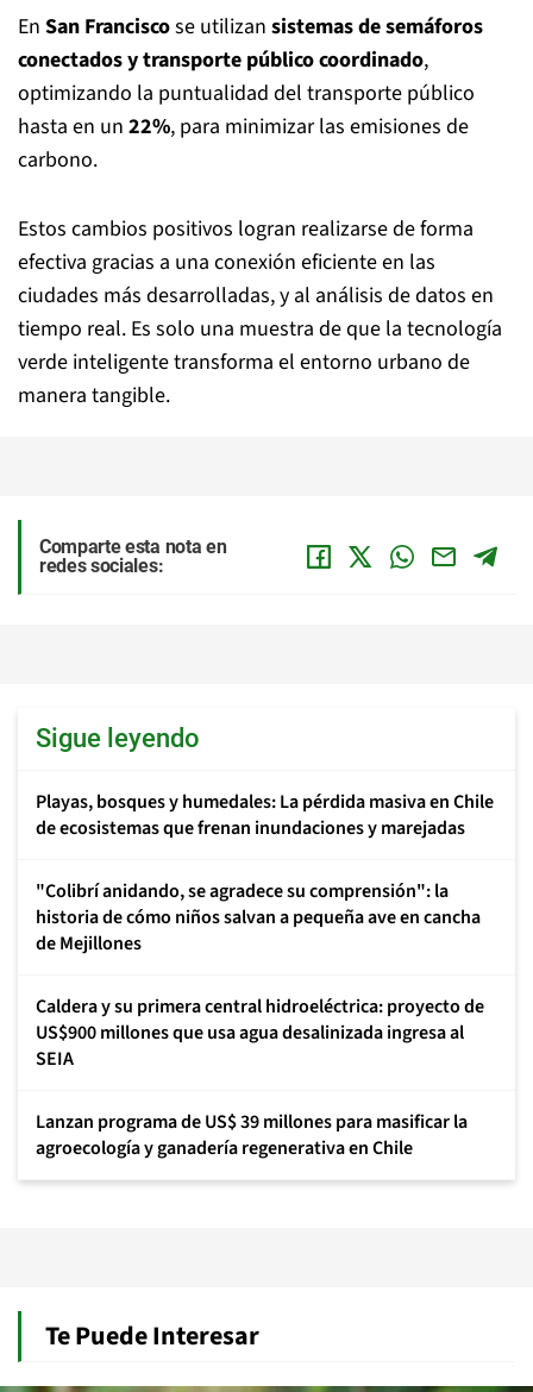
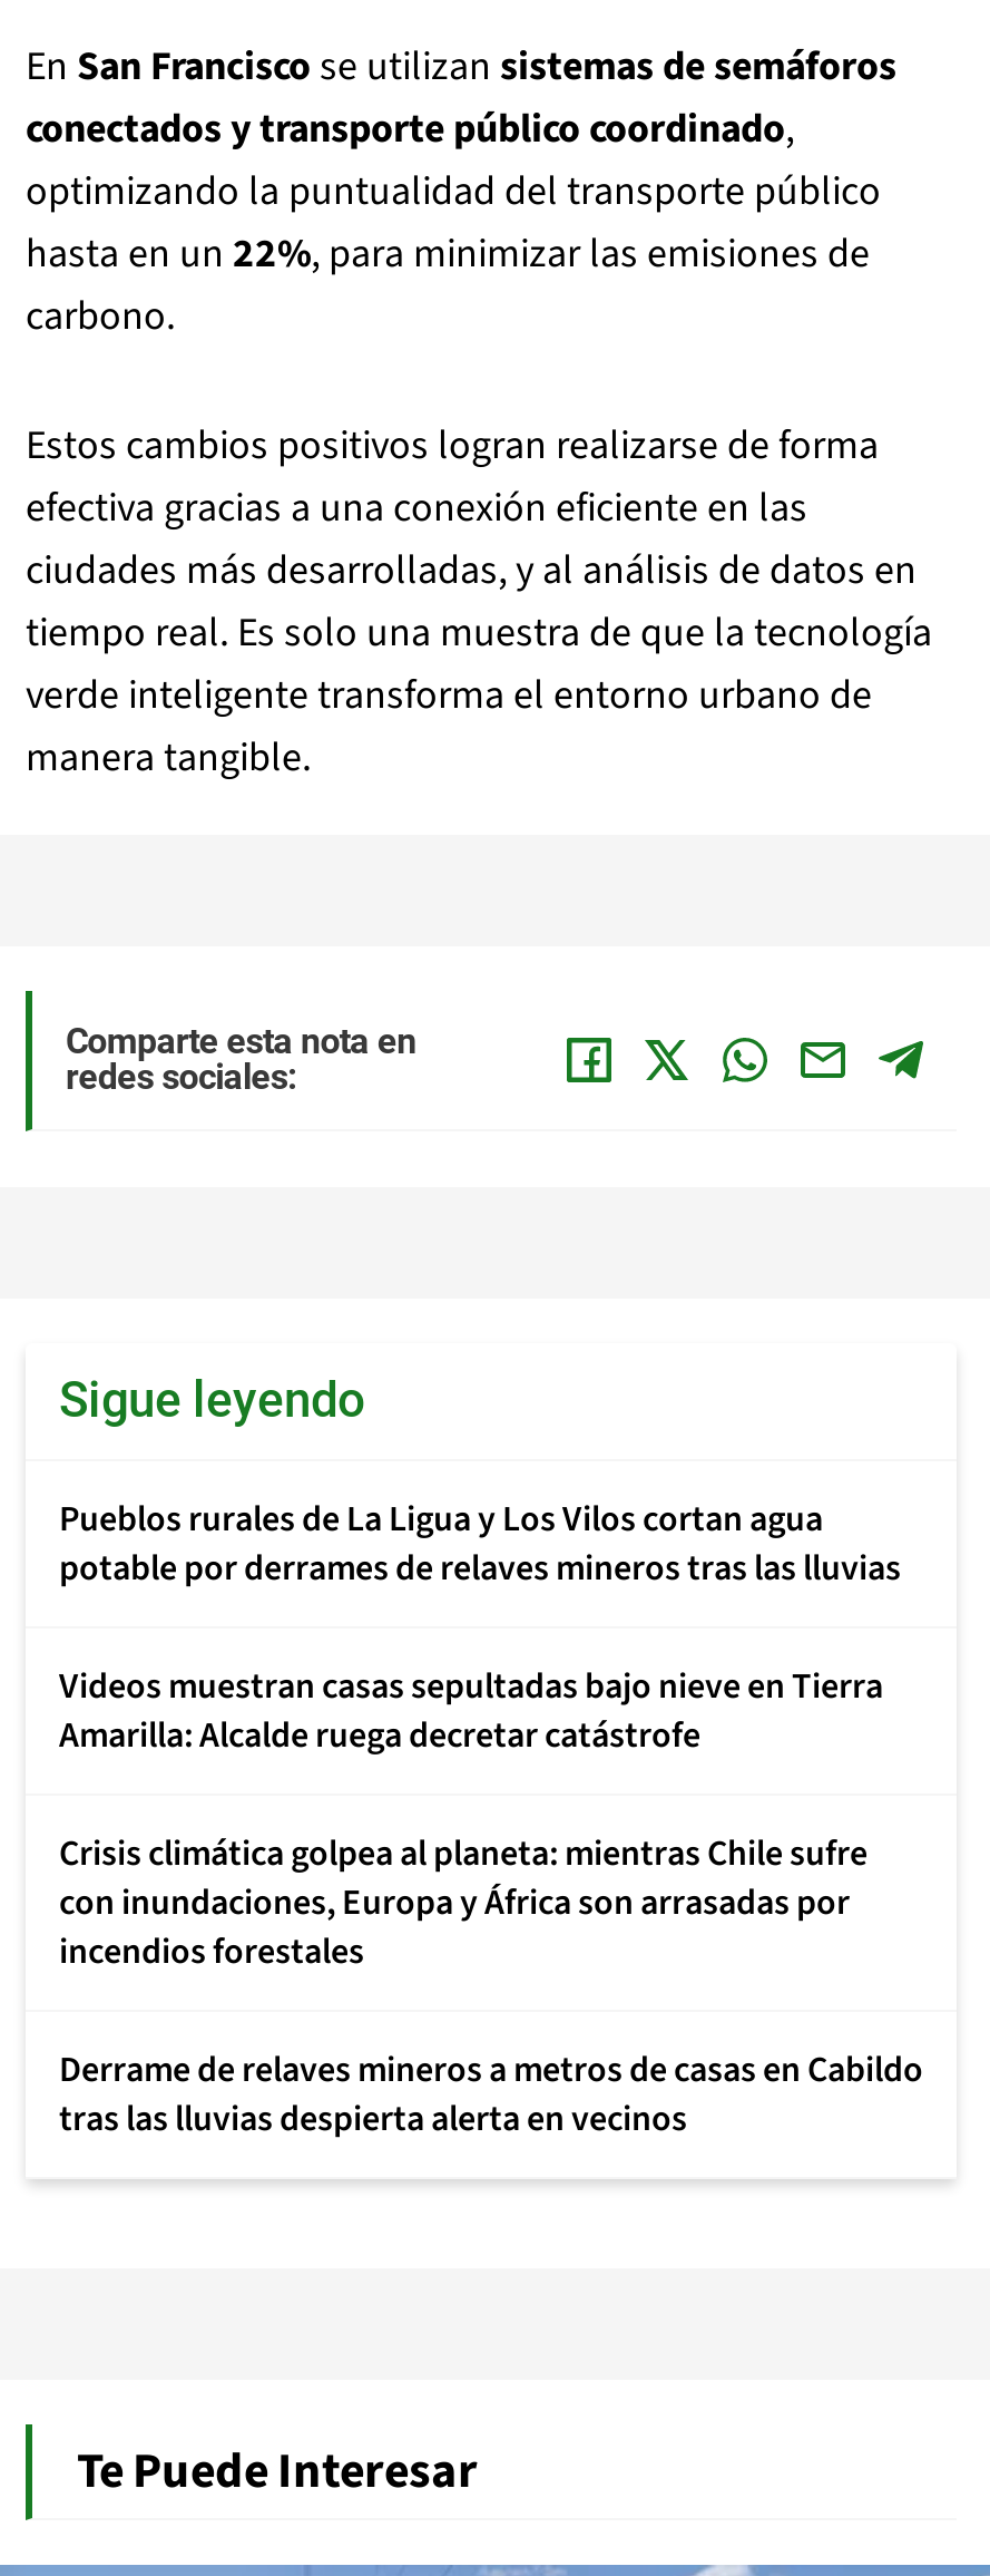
[36,789,494,841] Playas, bosques y humedales: La pérdida masiva en Chile | de ecosistemas que frenan inundaciones y marejadas -> [59,1495,901,1593] Pueblos rurales de La Ligua y Los Vilos cortan agua | potable por derrames de relaves mineros tras las lluvias
[36,878,481,957] "Colibrí anidando, se agradece su comprensión": la | historia de cómo niños salvan a pequeña ave en cancha | de Mejillones -> [59,1662,883,1760] Videos muestran casas sepultadas bajo nieve en Tierra | Amarilla: Alcalde ruega decretar catástrofe
[36,993,484,1072] Caldera y su primera central hidroeléctrica: proyecto de | US$900 millones que usa agua desalinizada ingresa al | SEIA -> [59,1829,868,1976] Crisis climática golpea al planeta: mientras Chile sufre | con inundaciones, Europa y África son arrasadas por | incendios forestales
[36,1109,468,1161] Lanzan programa de US$ 39 millones para masificar la | agroecología y ganadería regenerativa en Chile -> [59,2045,923,2144] Derrame de relaves mineros a metros de casas en Cabildo | tras las lluvias despierta alerta en vecinos

